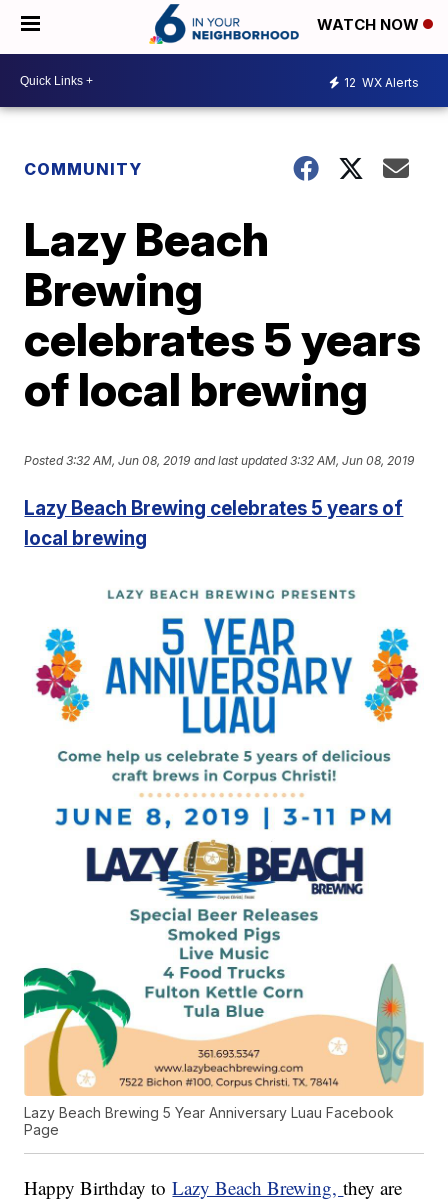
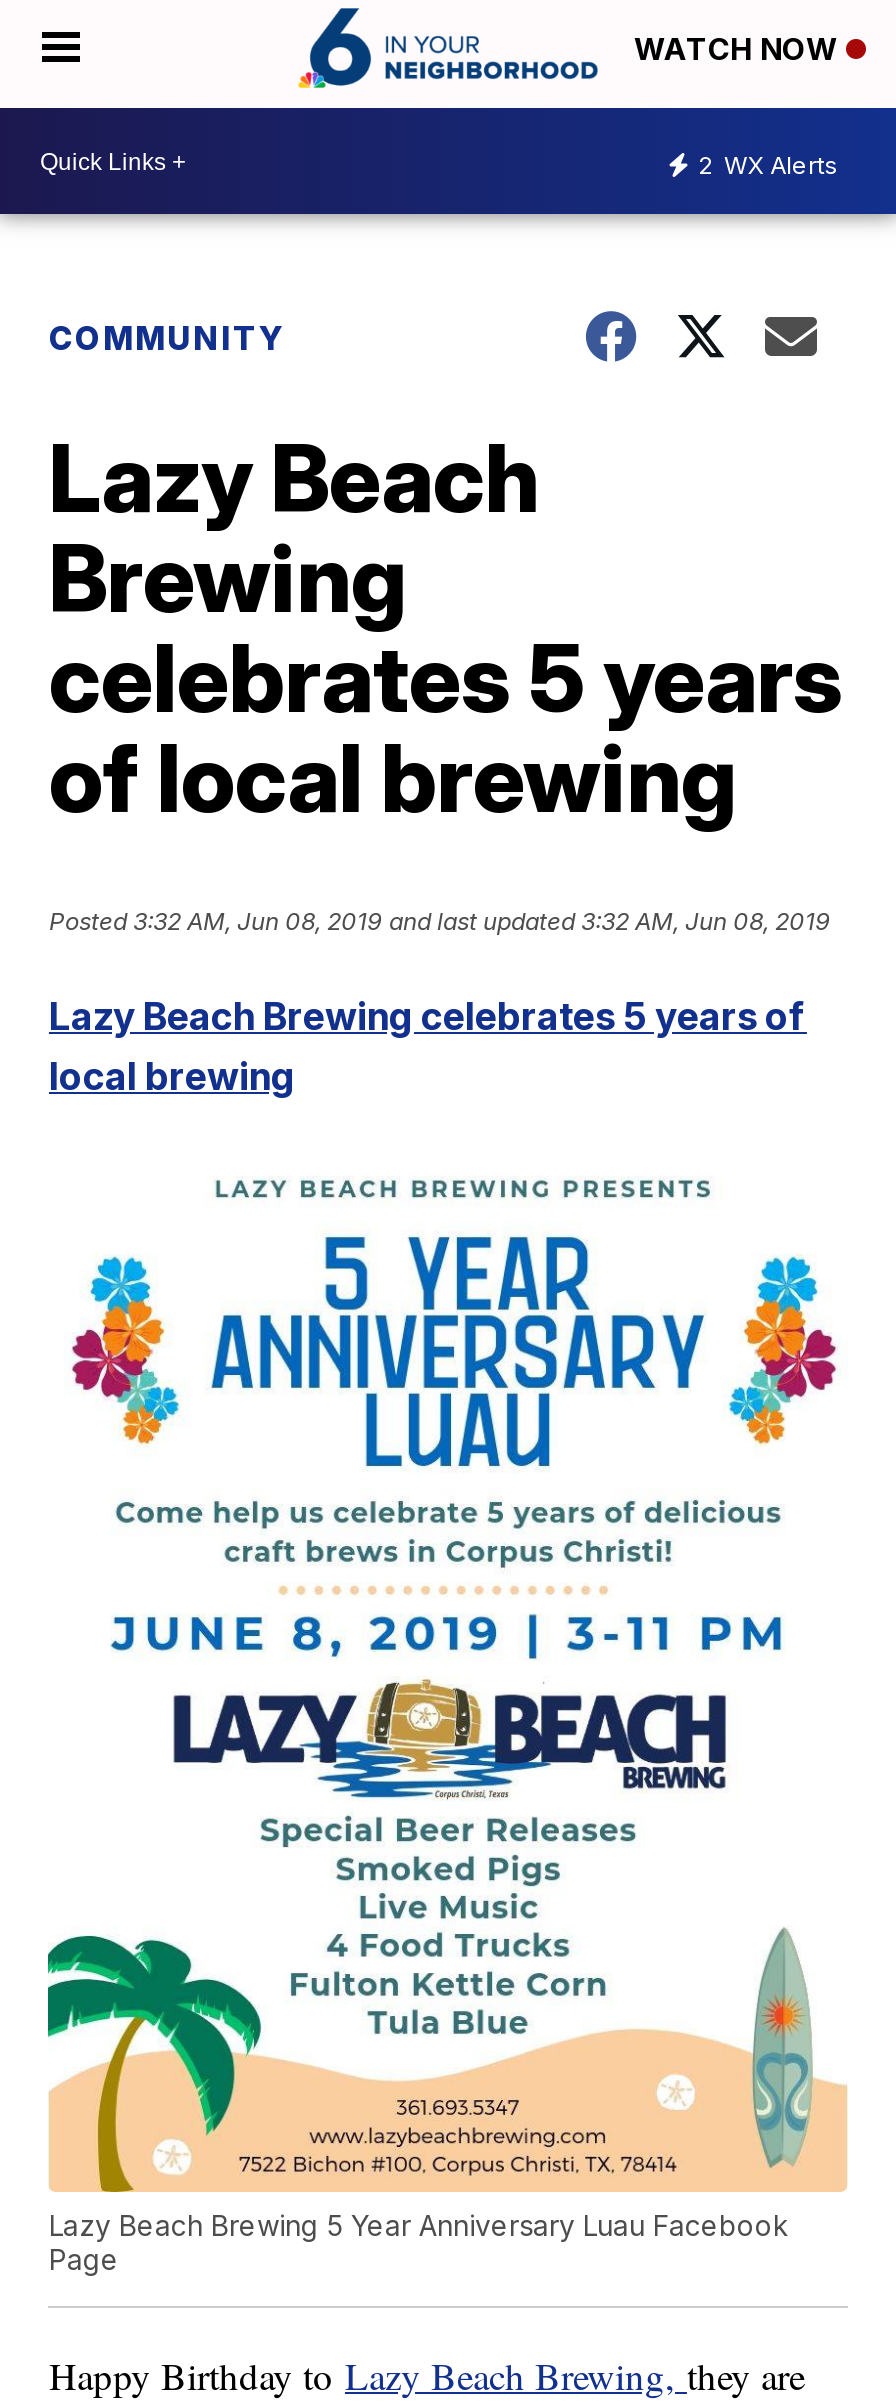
[344,74,419,89] 12 WX Alerts -> [698,149,838,179] 2 WX Alerts

